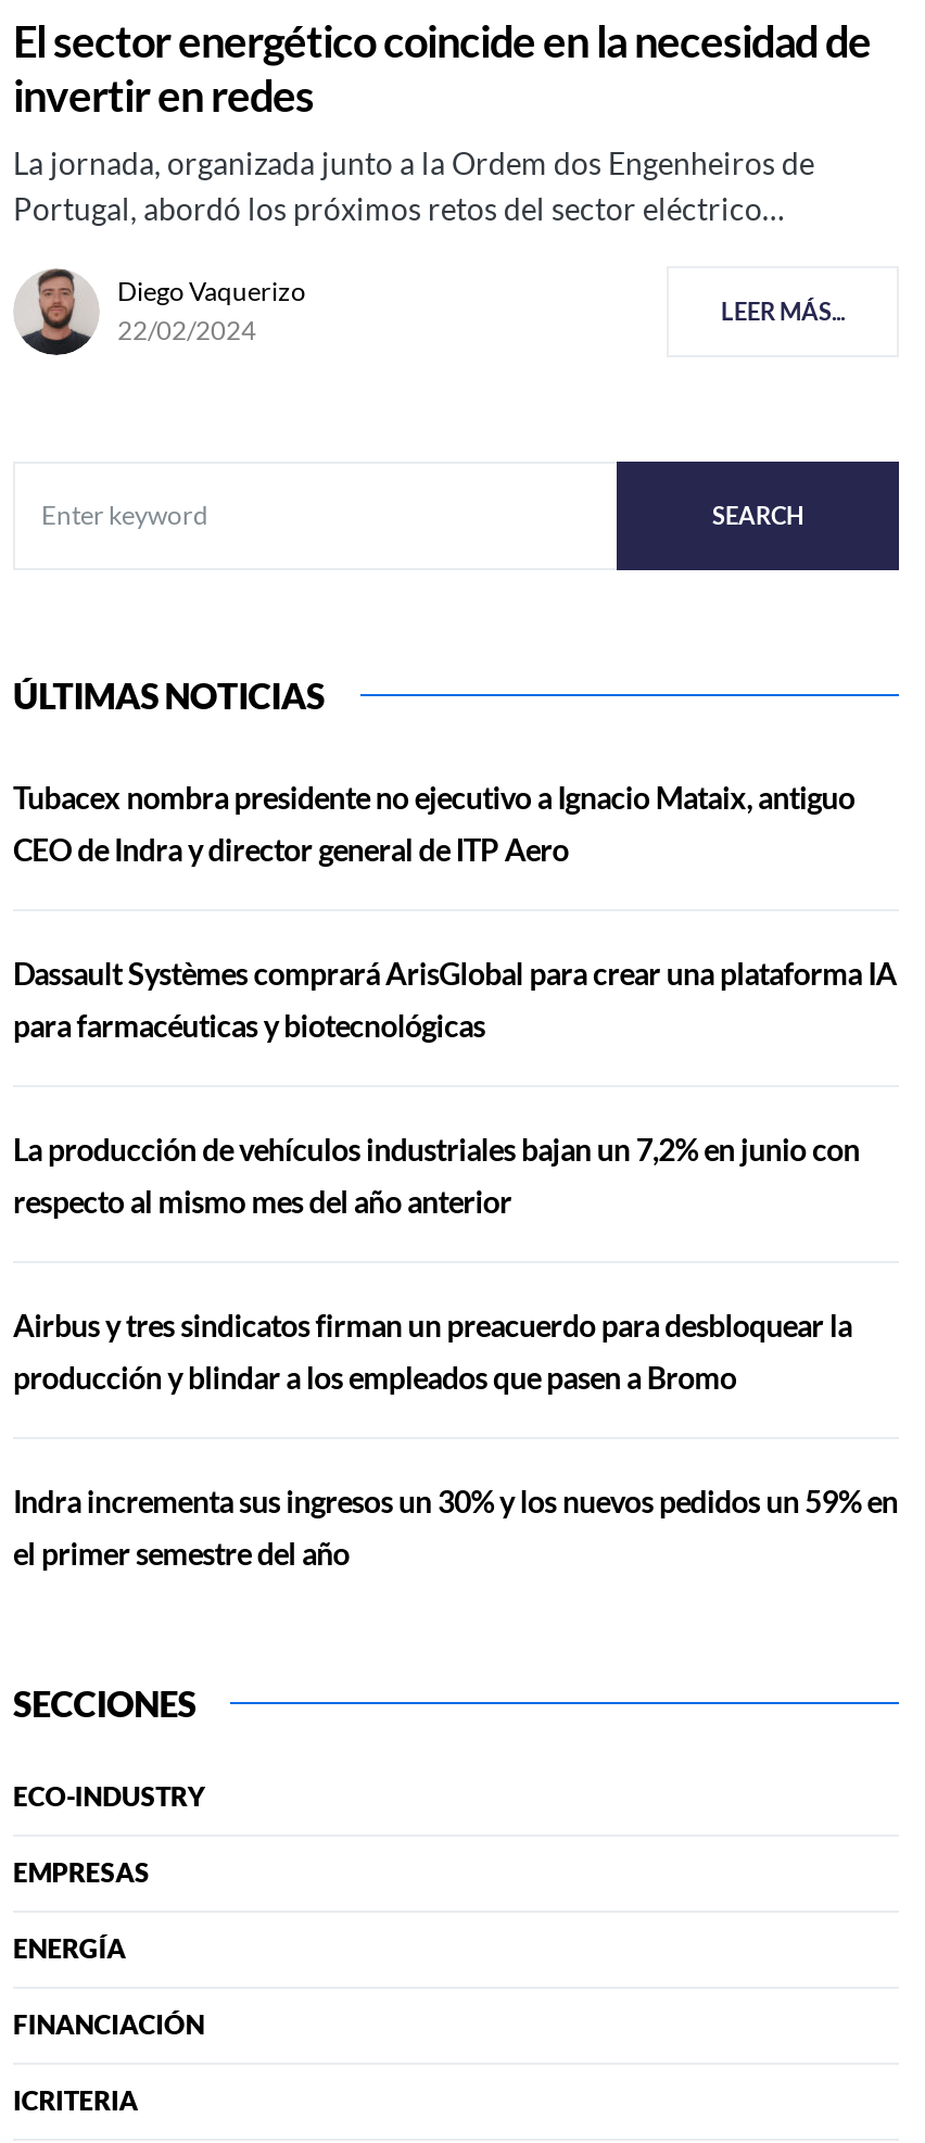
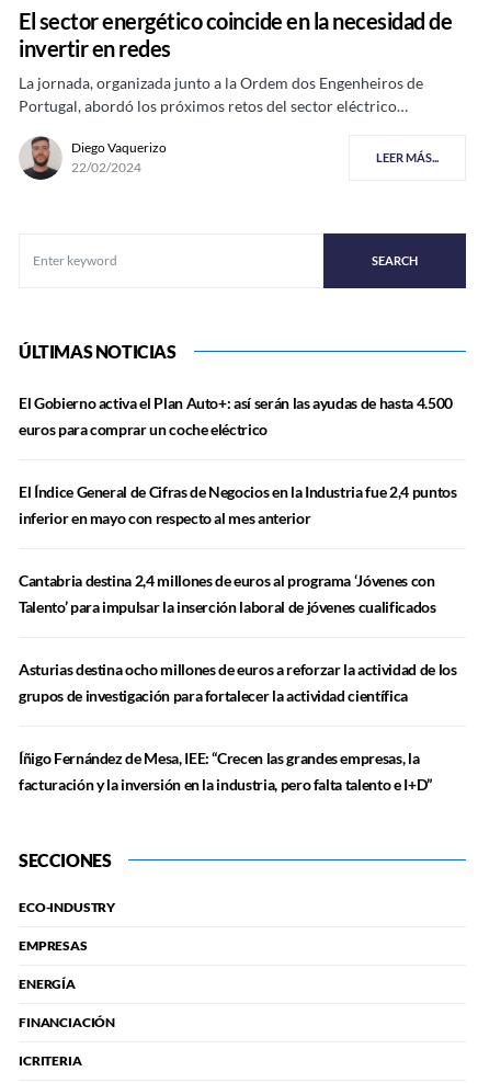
[13,778,855,867] Tubacex nombra presidente no ejecutivo a Ignacio Mataix, antiguo | CEO de Indra y director general de ITP Aero -> [19,393,453,438] El Gobierno activa el Plan Auto+: así serán las ayudas de hasta 4.500 | euros para comprar un coche eléctrico
[13,954,897,1043] Dassault Systèmes comprará ArisGlobal para crear una plataforma IA | para farmacéuticas y biotecnológicas -> [19,482,457,527] El Índice General de Cifras de Negocios en la Industria fue 2,4 puntos | inferior en mayo con respecto al mes anterior
[13,1130,860,1219] La producción de vehículos industriales bajan un 7,2% en junio con | respecto al mismo mes del año anterior -> [19,571,436,616] Cantabria destina 2,4 millones de euros al programa ‘Jóvenes con | Talento’ para impulsar la inserción laboral de jóvenes cualificados
[13,1306,852,1395] Airbus y tres sindicatos firman un preacuerdo para desbloquear la | producción y blindar a los empleados que pasen a Bromo -> [19,659,457,704] Asturias destina ocho millones de euros a reforzar la actividad de los | grupos de investigación para fortalecer la actividad científica
[13,1482,898,1571] Indra incrementa sus ingresos un 30% y los nuevos pedidos un 59% en | el primer semestre del año -> [19,748,432,793] Íñigo Fernández de Mesa, IEE: “Crecen las grandes empresas, la | facturación y la inversión en la industria, pero falta talento e I+D”

